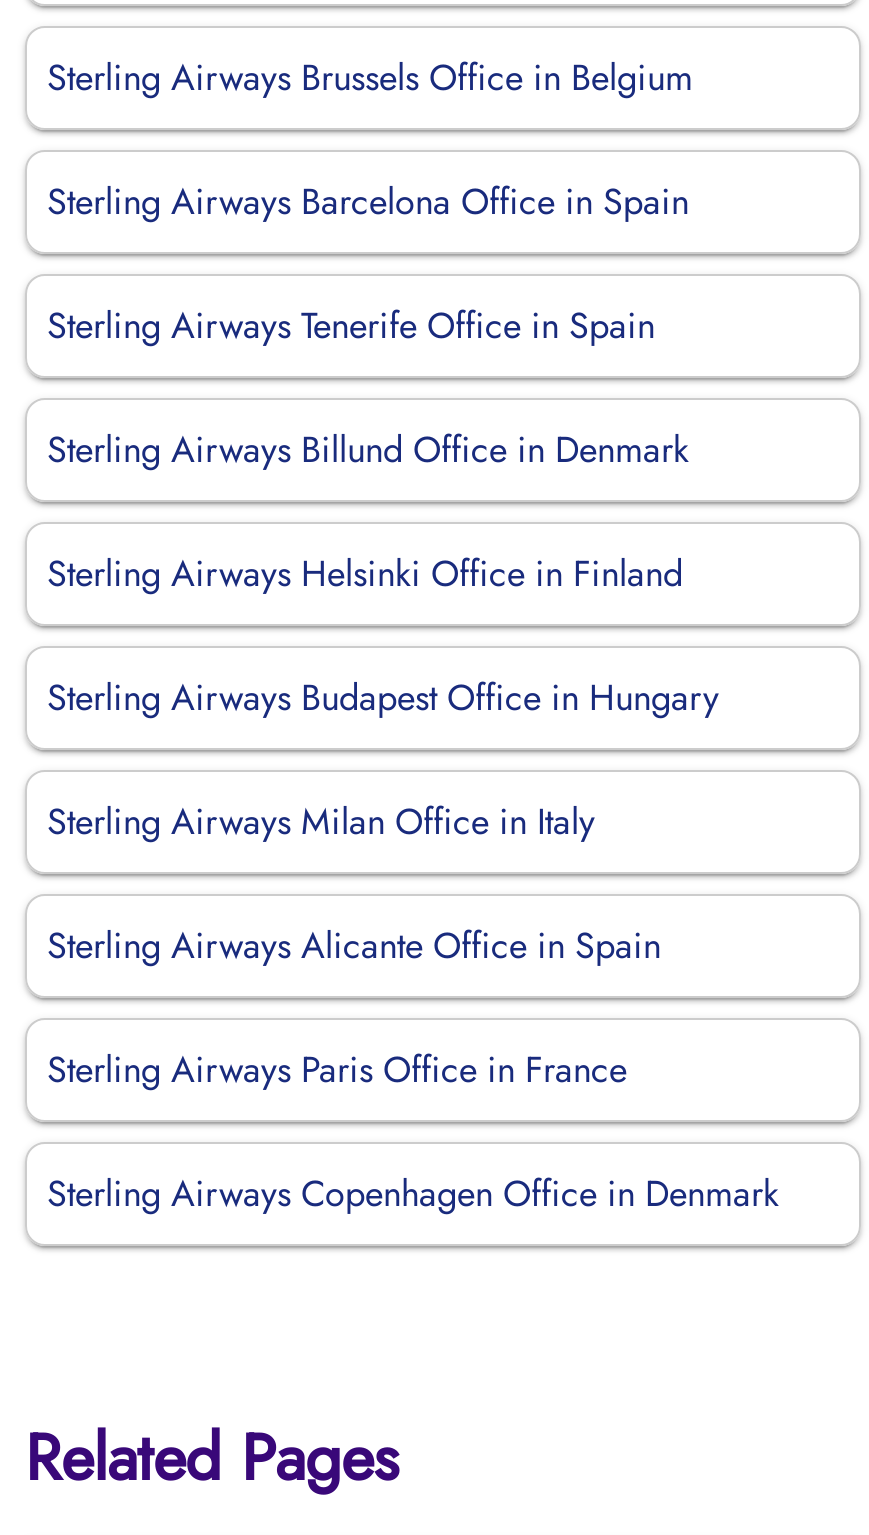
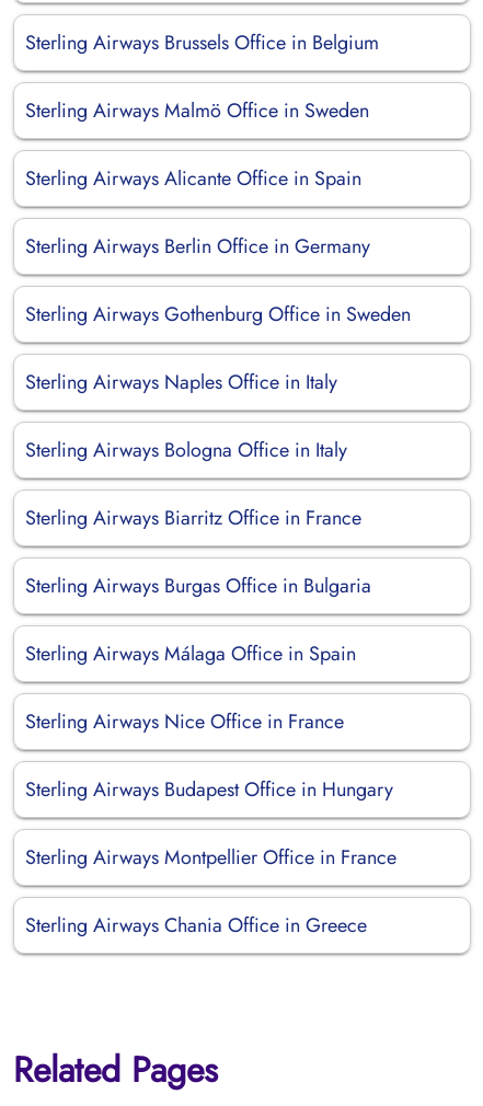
[47,176,689,848] Sterling Airways Barcelona Office in Spain | Sterling Airways Tenerife Office in Spain | Sterling Airways Billund Office in Denmark | Sterling Airways Helsinki Office in Finland | Sterling Airways Milan Office in Italy -> [25,96,369,125] Sterling Airways Malmö Office in Sweden
moved [47,672,719,724] -> [25,775,393,804]: Sterling Airways Budapest Office in Hungary
moved [47,920,661,972] -> [25,164,361,193]: Sterling Airways Alicante Office in Spain
[47,1044,779,1220] Sterling Airways Paris Office in France | Sterling Airways Copenhagen Office in Denmark -> [25,232,411,940] Sterling Airways Berlin Office in Germany | Sterling Airways Gothenburg Office in Sweden | Sterling Airways Naples Office in Italy | Sterling Airways Bologna Office in Italy | Sterling Airways Biarritz Office in France | Sterling Airways Burgas Office in Bulgaria | Sterling Airways Málaga Office in Spain | Sterling Airways Nice Office in France | Sterling Airways Montpellier Office in France | Sterling Airways Chania Office in Greece

